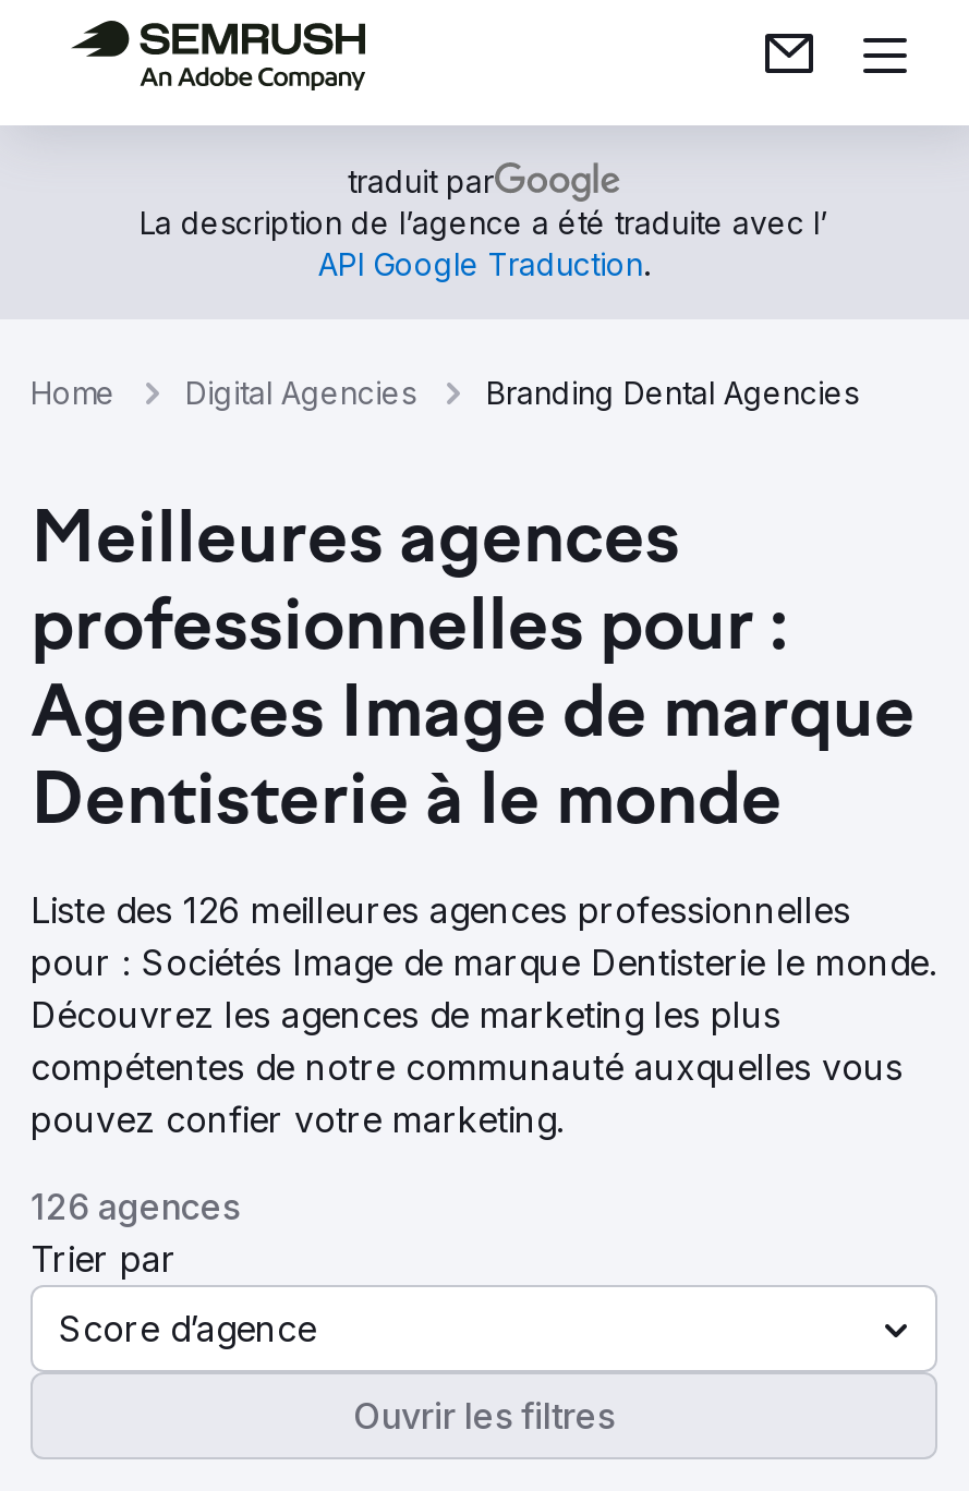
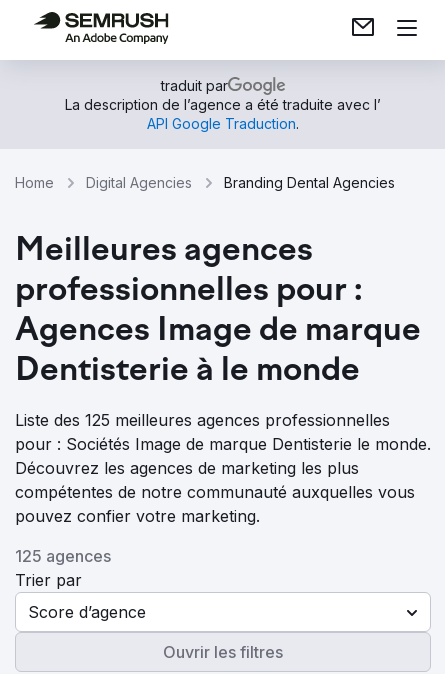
[31,888,850,932] Liste des 126 meilleures agences professionnelles -> [15,410,390,430] Liste des 125 meilleures agences professionnelles
[31,1185,240,1228] 126 agences -> [15,546,111,566] 125 agences

